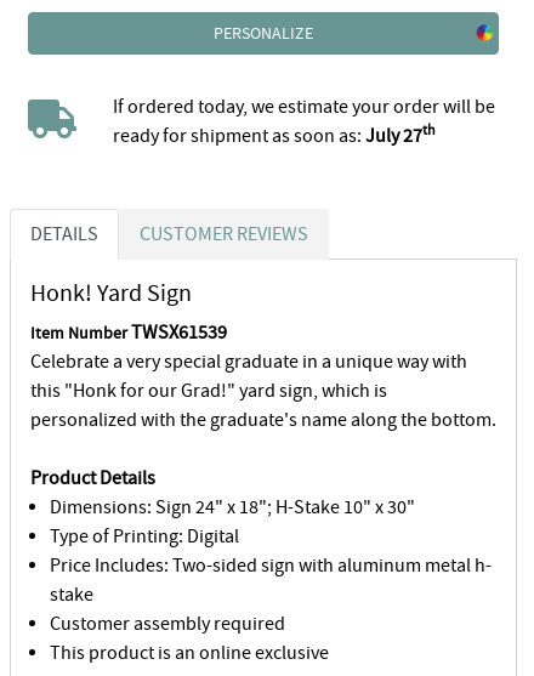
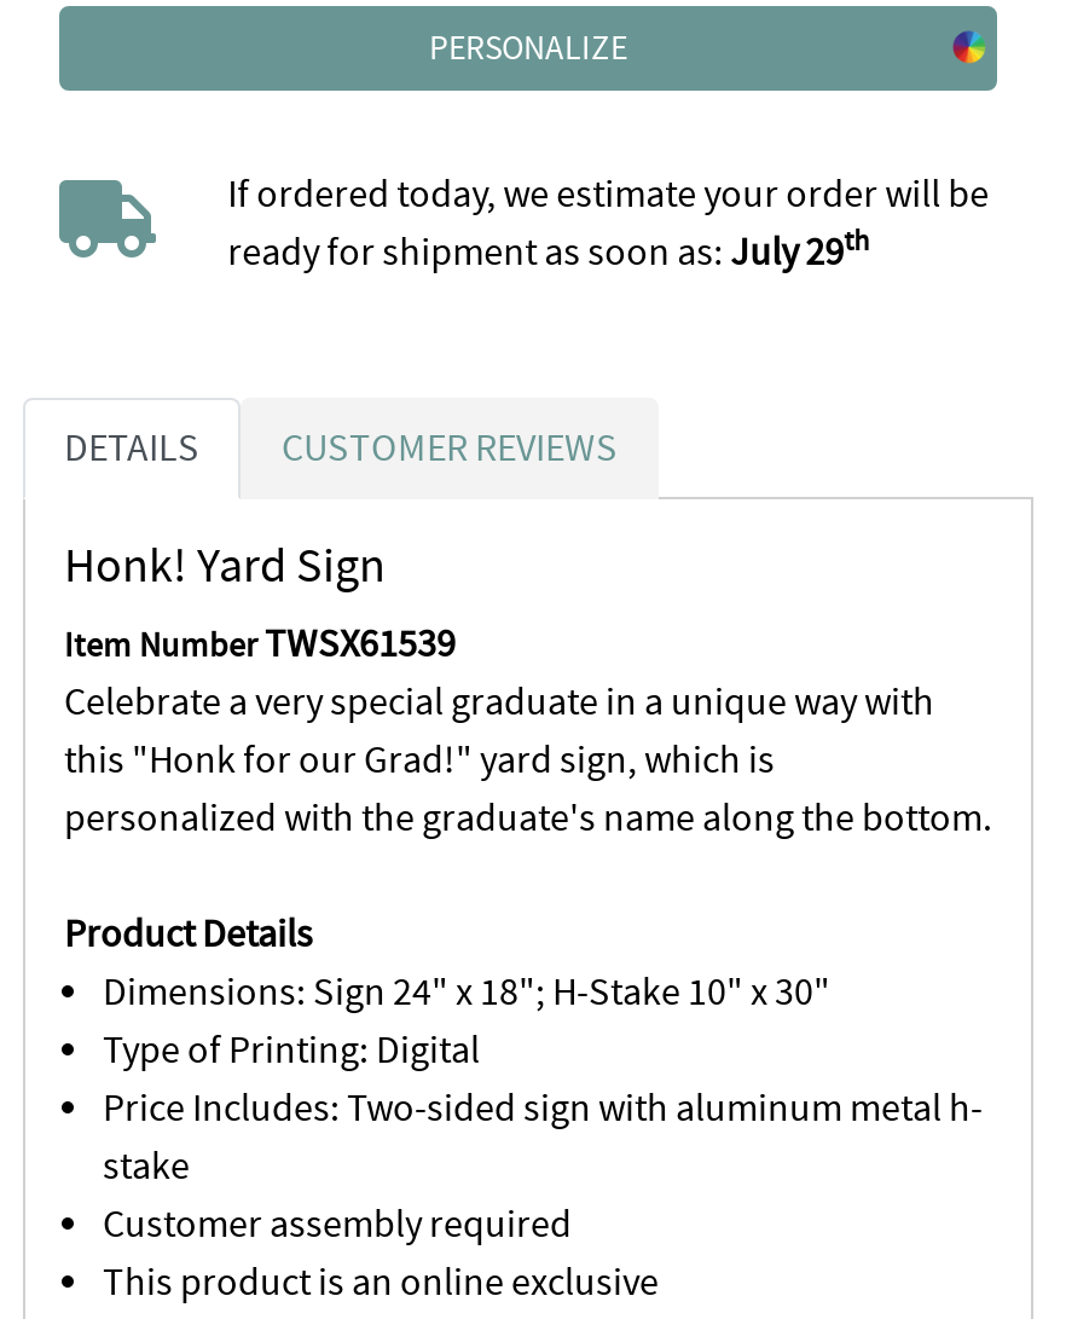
[113,120,435,147] ready for shipment as soon as: July 27th -> [228,220,871,276] ready for shipment as soon as: July 29th

